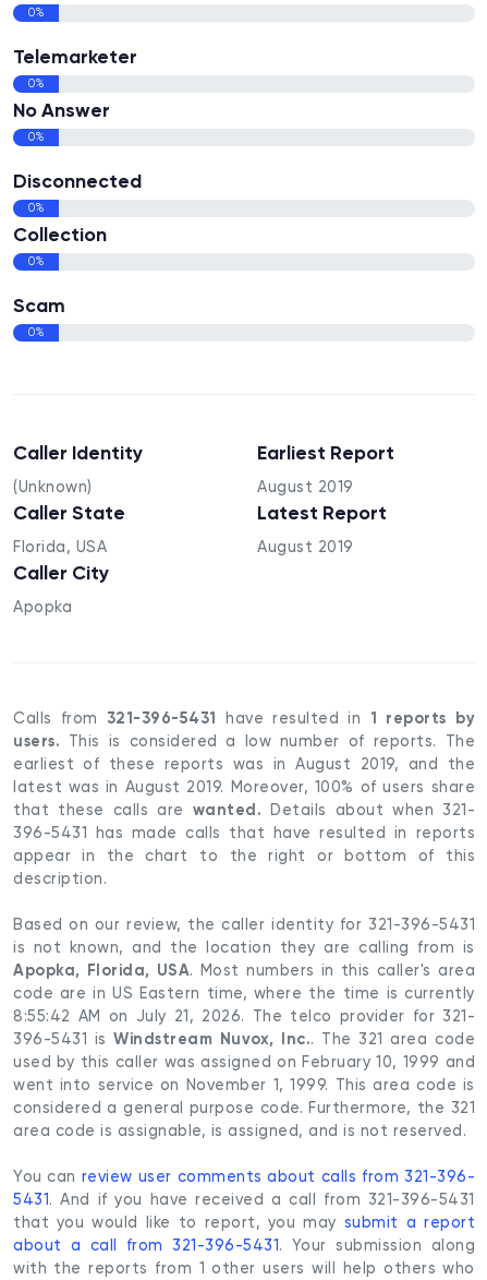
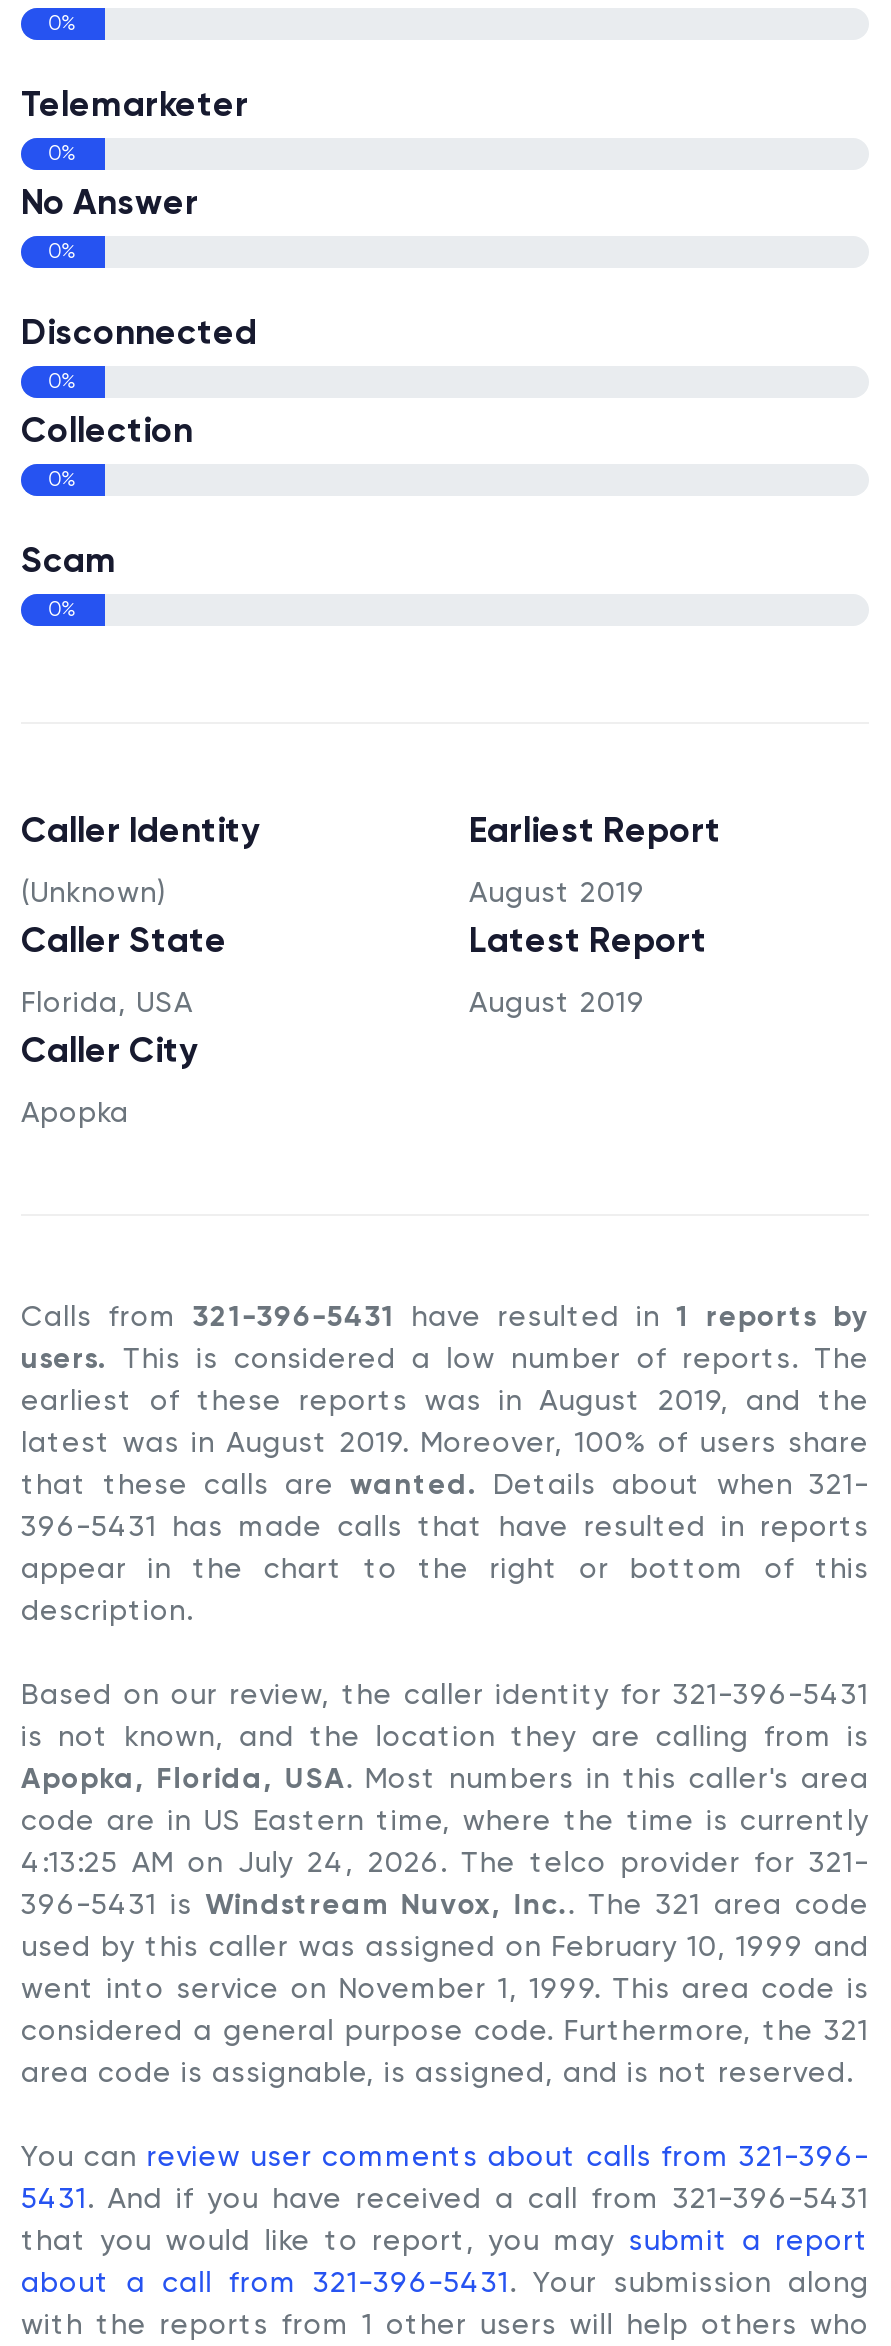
[13,1007,475,1026] 8:55:42 AM on July 21, 2026. The telco provider for 321- -> [21,1846,869,1880] 4:13:25 AM on July 24, 2026. The telco provider for 321-

